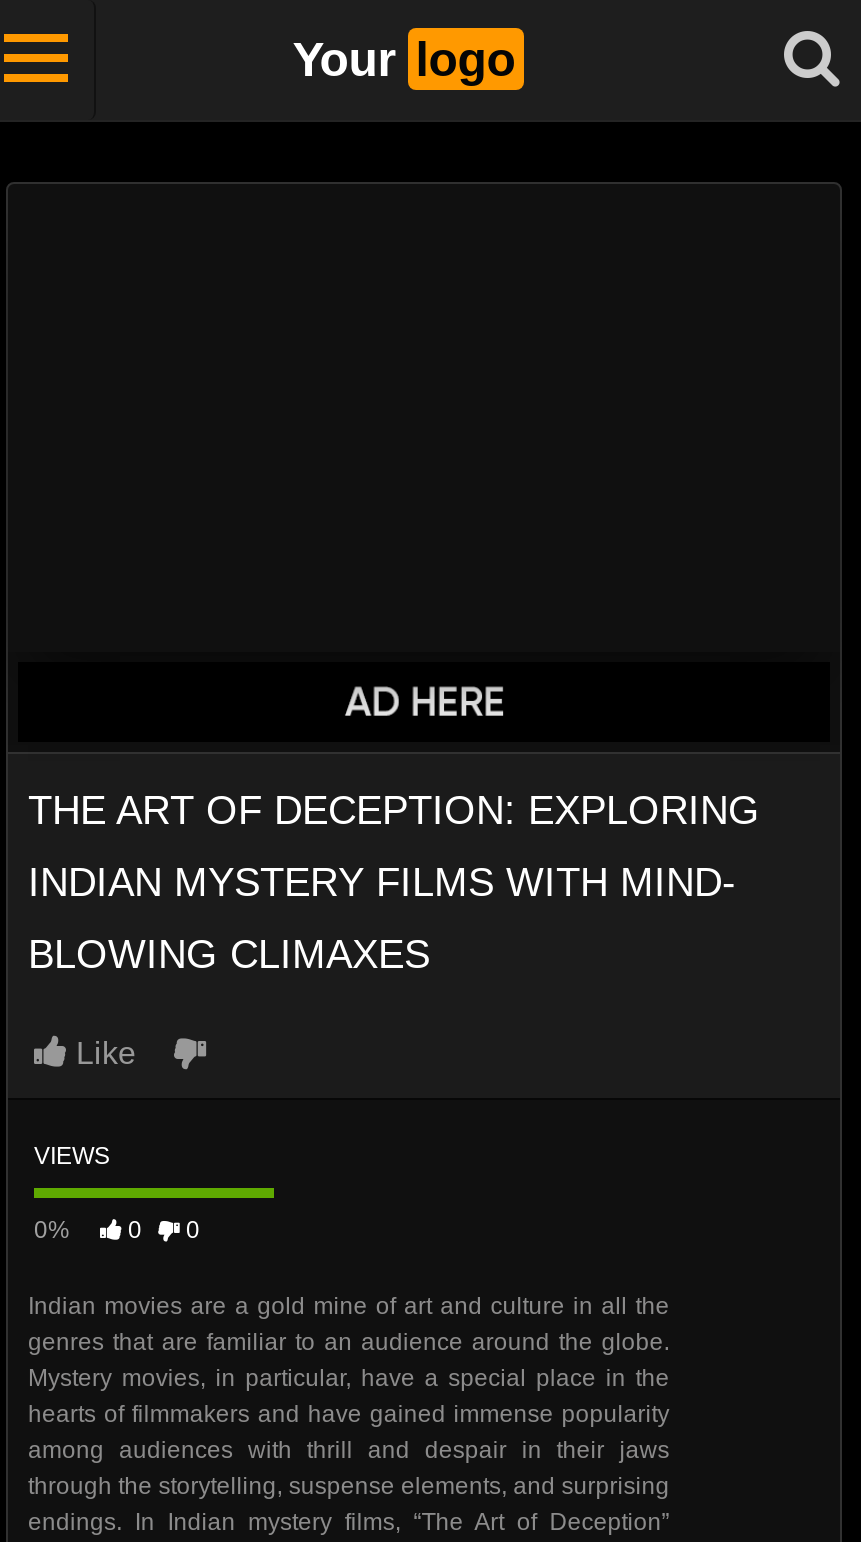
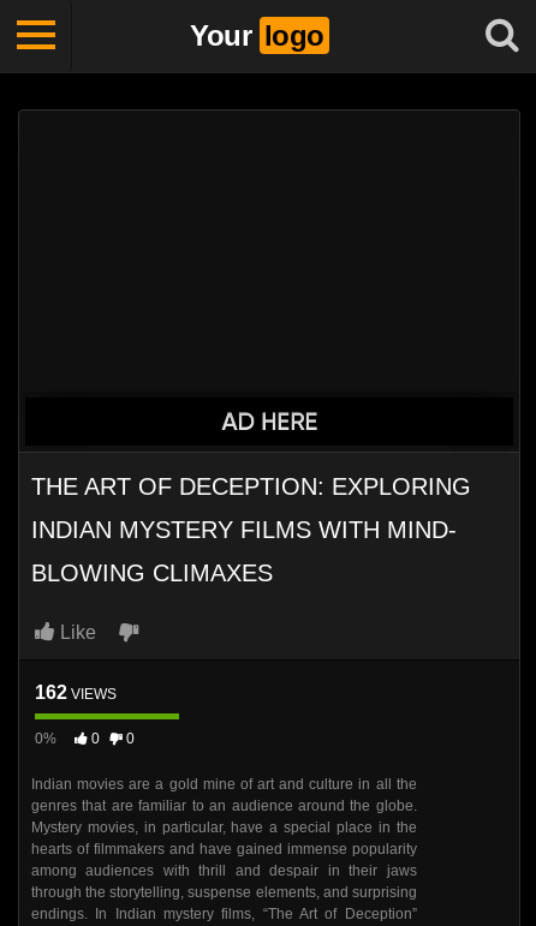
[34,1142,110,1170] VIEWS -> [35,682,117,703] 162 VIEWS

